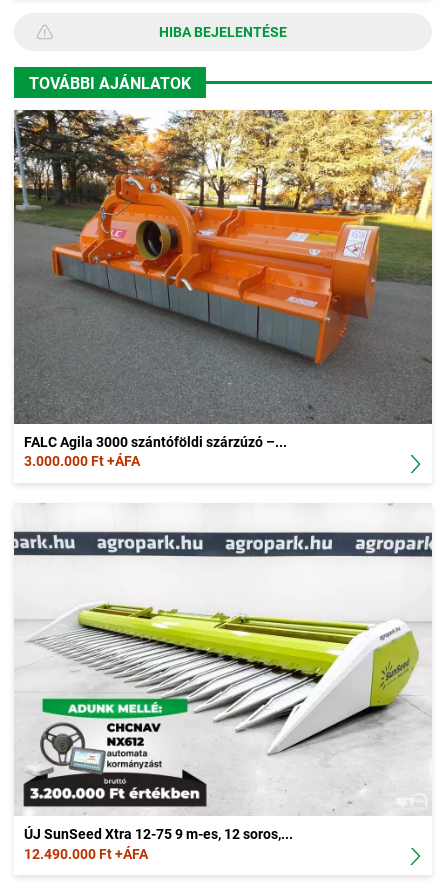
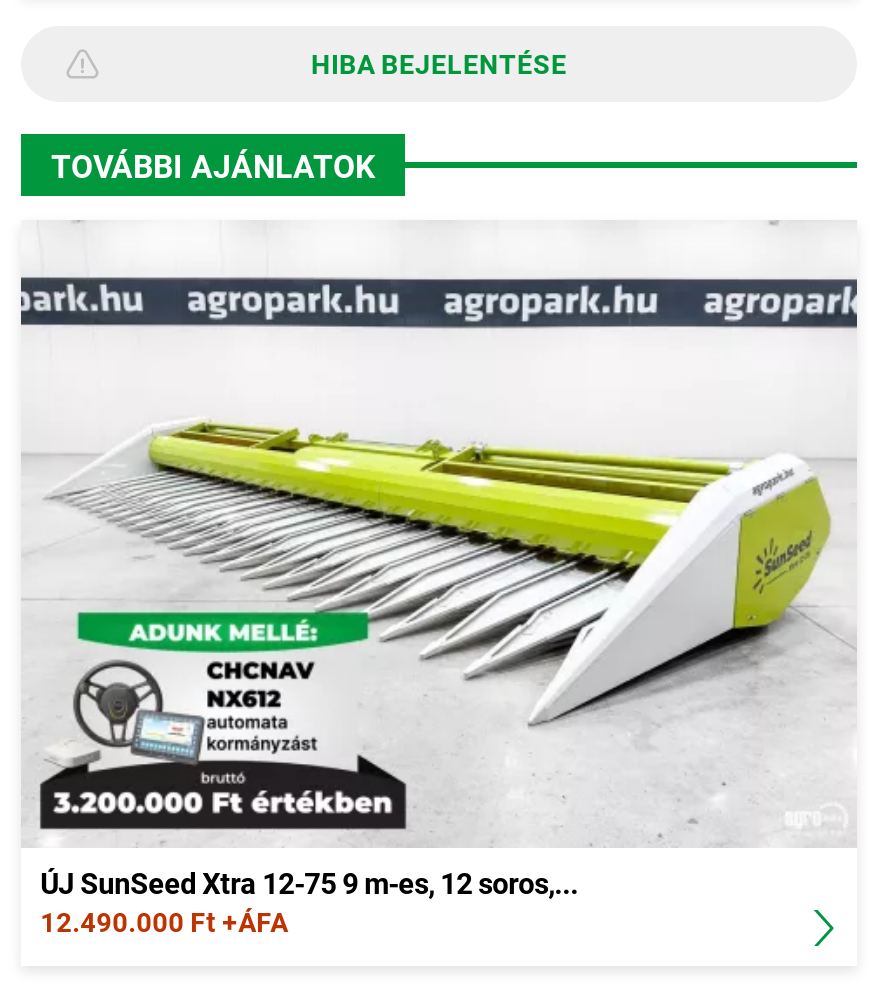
[13,109,433,469] [image] | FALC Agila 3000 szántóföldi szárzúzó –... | 3.000.000 Ft +ÁFA -> none

